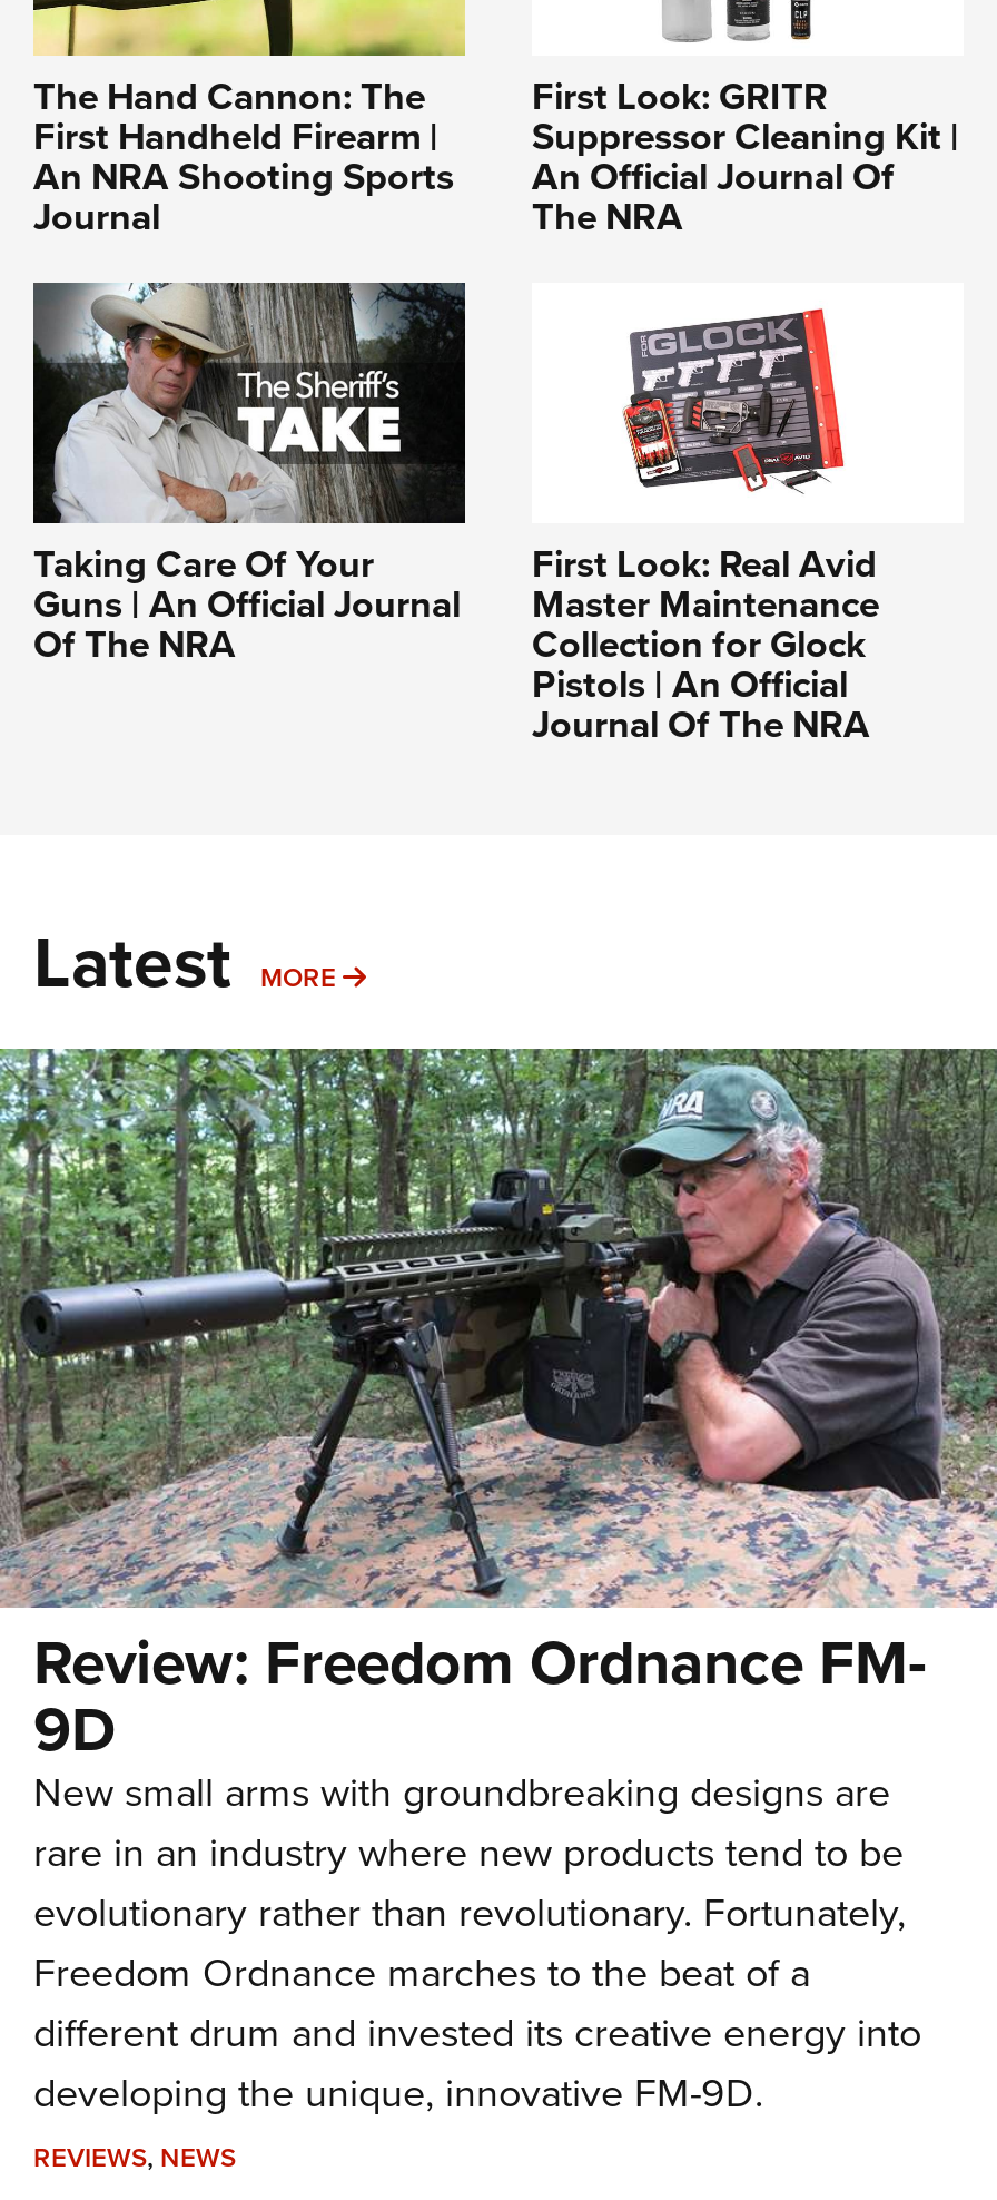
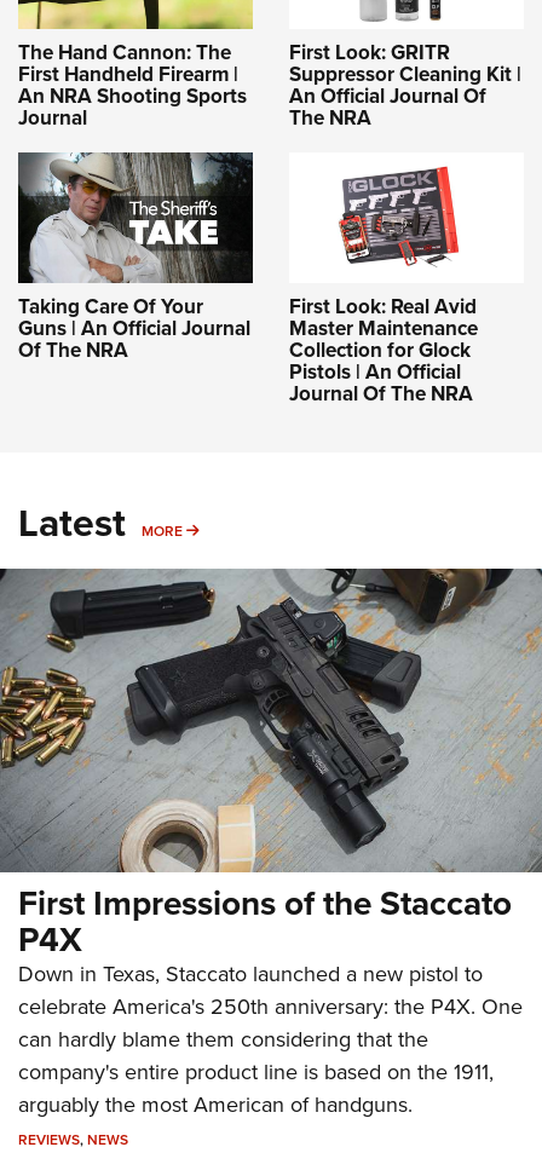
[7,1047,990,2121] [image] | Review: Freedom Ordnance FM- | 9D | New small arms with groundbreaking designs are | rare in an industry where new products tend to be | evolutionary rather than revolutionary. Fortunately, | Freedom Ordnance marches to the beat of a | different drum and invested its creative energy into | developing the unique, innovative FM-9D. -> [4,567,538,1119] [image] | First Impressions of the Staccato | P4X | Down in Texas, Staccato launched a new pistol to | celebrate America's 250th anniversary: the P4X. One | can hardly blame them considering that the | company's entire product line is based on the 1911, | arguably the most American of handguns.

